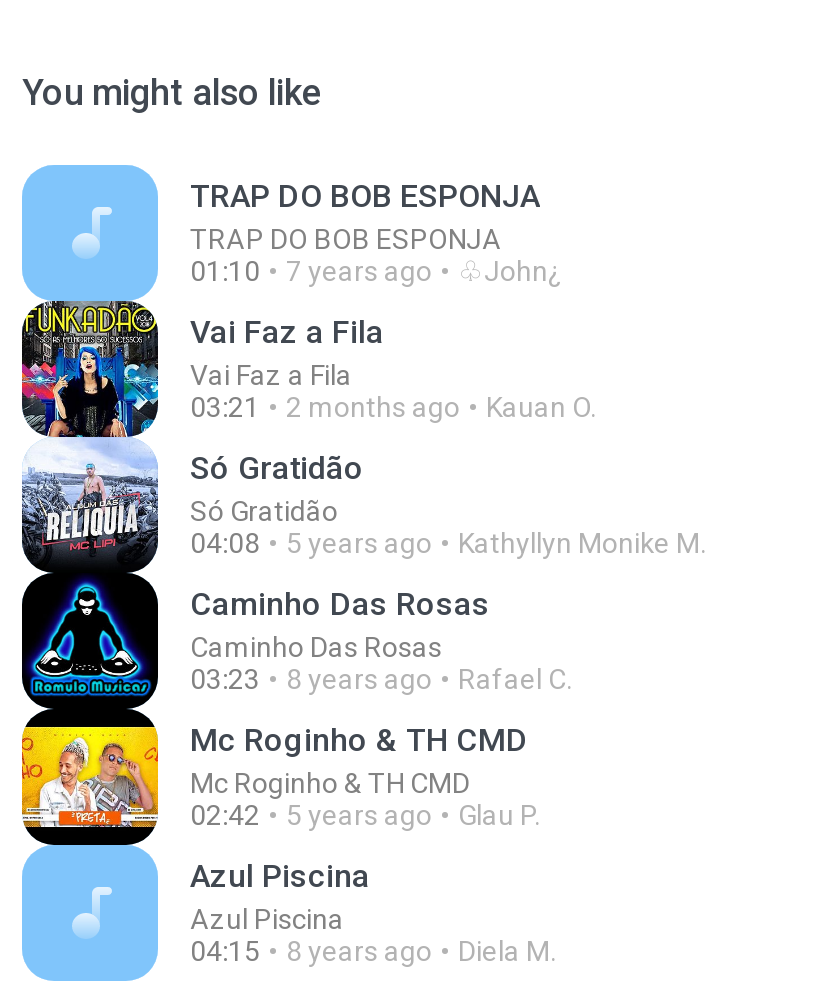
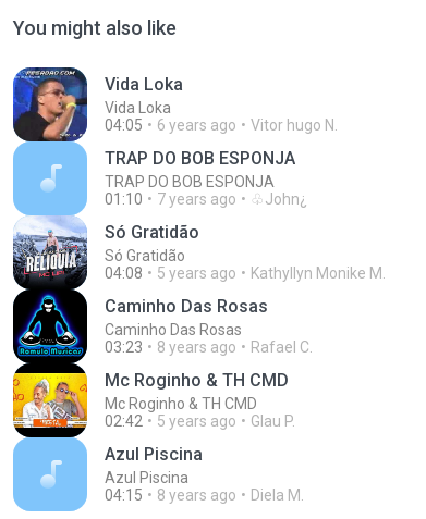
none -> [12,66,338,143] [image] | Vida Loka | Vida Loka | 04:05 | 6 years ago | Vitor hugo N.
moved [190,177,540,287] -> [105,148,295,208]: TRAP DO BOB ESPONJA | TRAP DO BOB ESPONJA | 01:10 | 7 years ago
[20,299,596,439] [image] | Vai Faz a Fila | Vai Faz a Fila | 03:21 | 2 months ago | Kauan O. -> none

